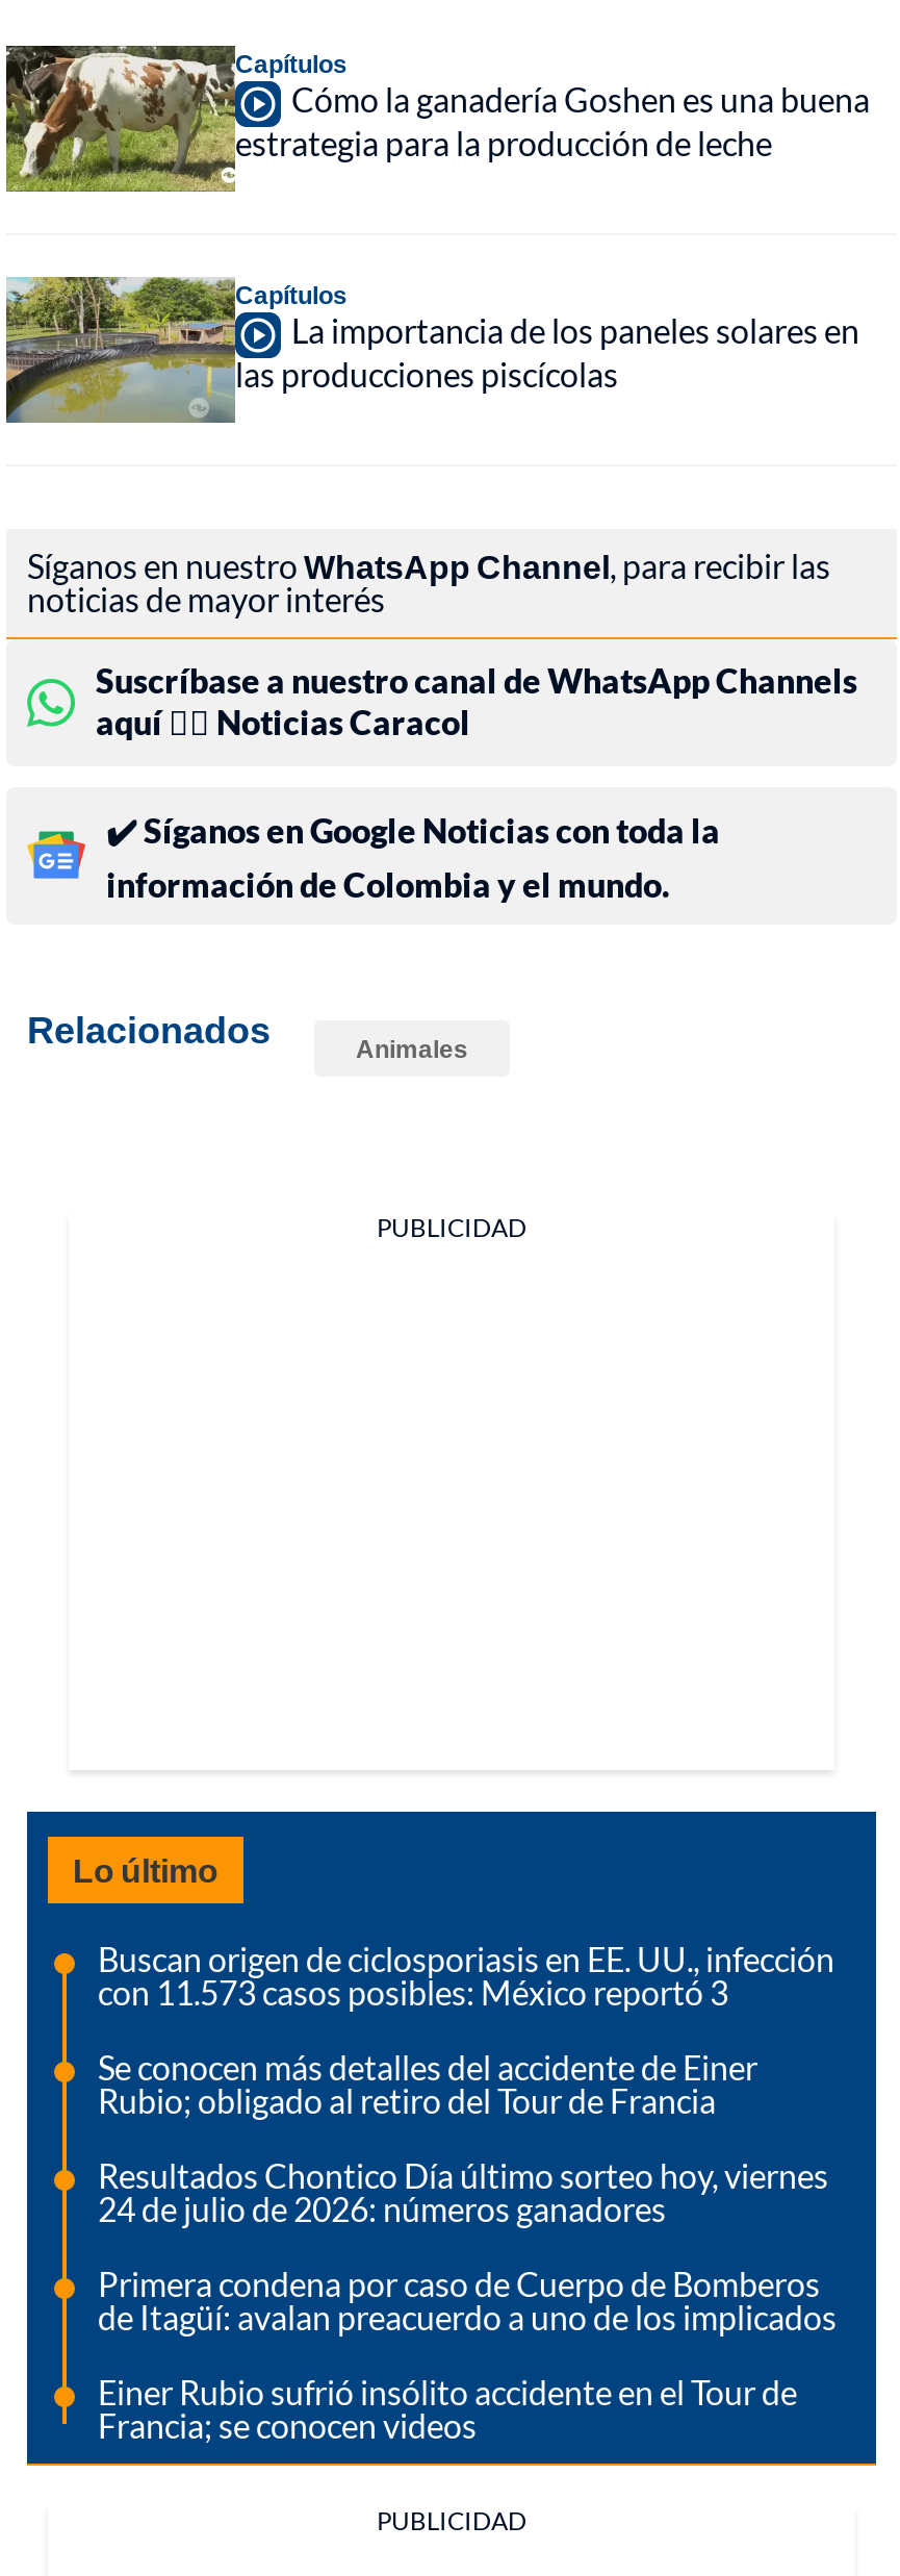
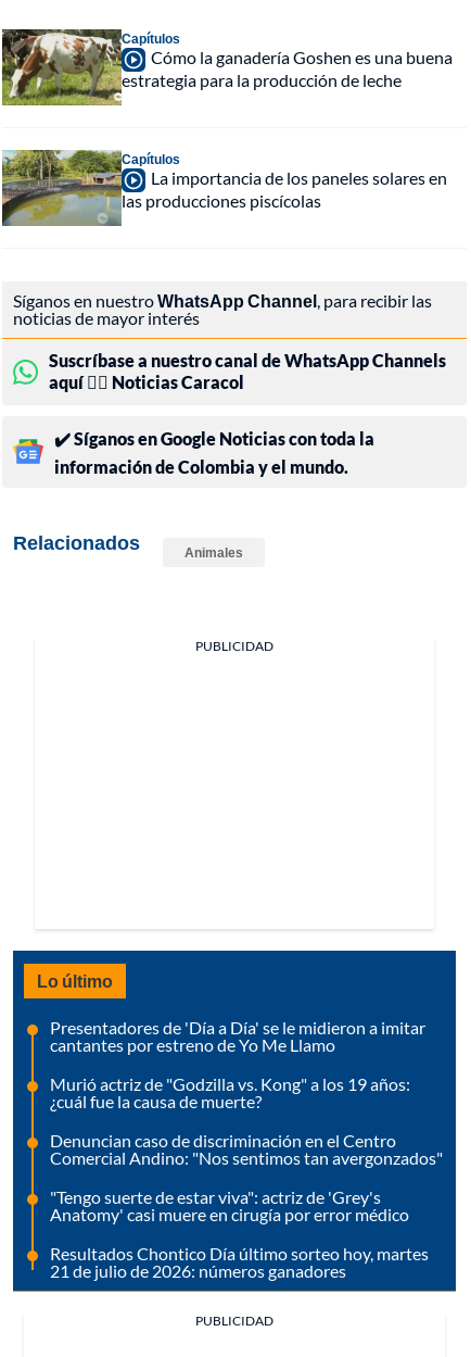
[98,1939,834,2012] Buscan origen de ciclosporiasis en EE. UU., infección | con 11.573 casos posibles: México reportó 3 -> [50,1017,425,1055] Presentadores de 'Día a Día' se le midieron a imitar | cantantes por estreno de Yo Me Llamo
[98,2047,757,2120] Se conocen más detalles del accidente de Einer | Rubio; obligado al retiro del Tour de Francia -> [50,1073,410,1111] Murió actriz de "Godzilla vs. Kong" a los 19 años: | ¿cuál fue la causa de muerte?
[98,2155,828,2228] Resultados Chontico Día último sorteo hoy, viernes | 24 de julio de 2026: números ganadores -> [50,1130,443,1168] Denuncian caso de discriminación en el Centro | Comercial Andino: "Nos sentimos tan avergonzados"
[98,2264,837,2337] Primera condena por caso de Cuerpo de Bomberos | de Itagüí: avalan preacuerdo a uno de los implicados -> [50,1186,409,1224] "Tengo suerte de estar viva": actriz de 'Grey's | Anatomy' casi muere en cirugía por error médico
[98,2372,797,2445] Einer Rubio sufrió insólito accidente en el Tour de | Francia; se conocen videos -> [50,1243,429,1281] Resultados Chontico Día último sorteo hoy, martes | 21 de julio de 2026: números ganadores

